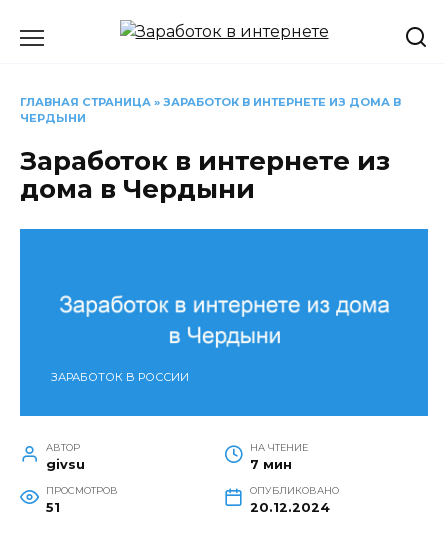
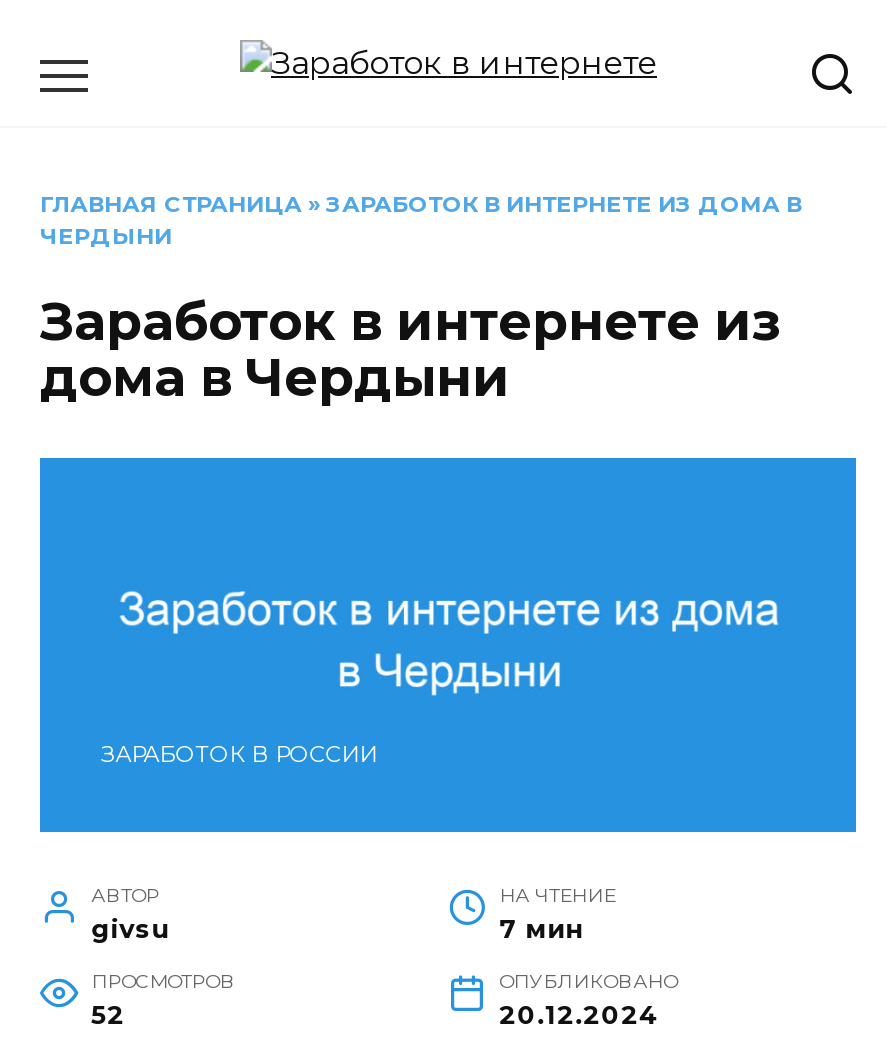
[46,500,60,515] 51 -> [91,1001,125,1031] 52

